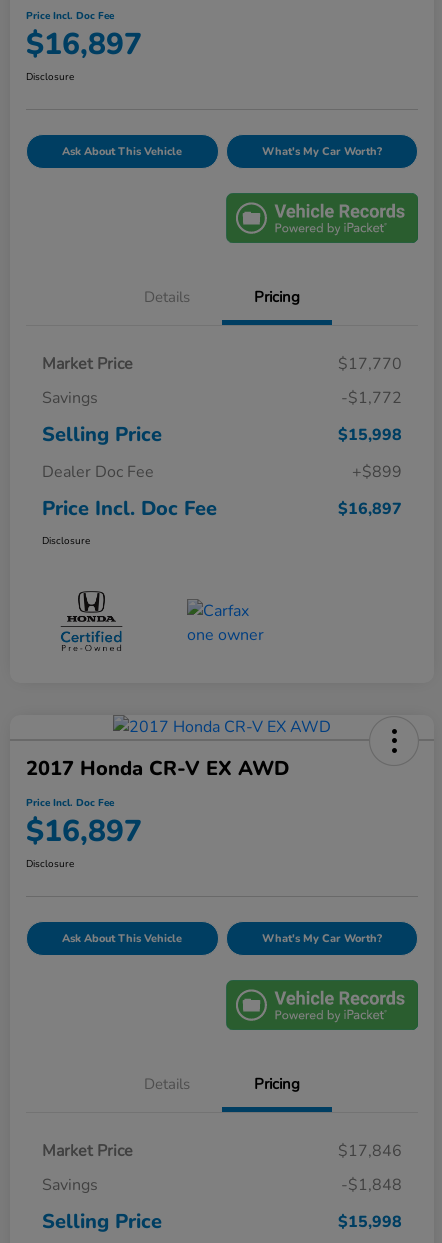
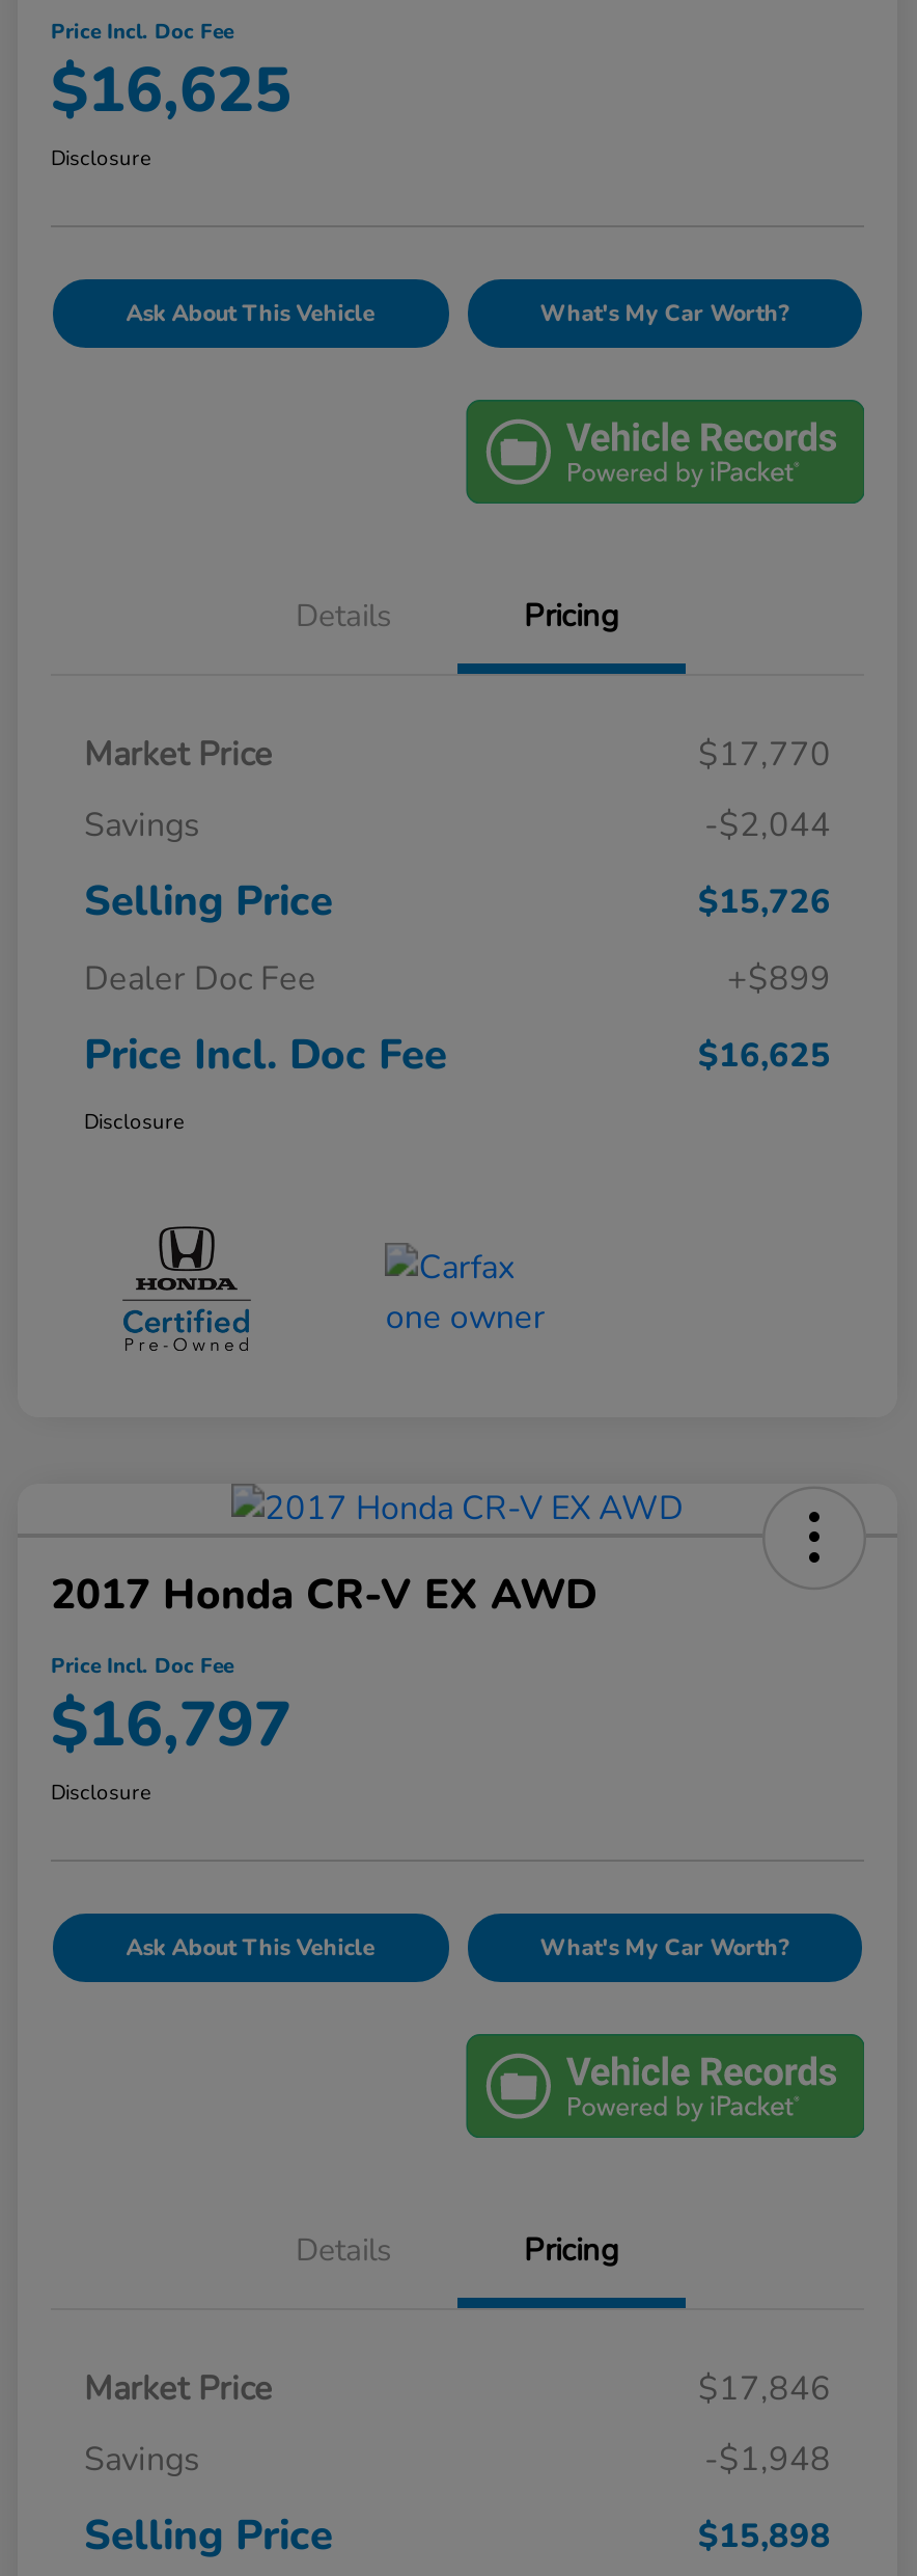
[26,24,142,65] $16,897 -> [51,49,291,134] $16,625
[341,387,402,409] -$1,772 -> [704,803,831,848] -$2,044
[338,424,402,446] $15,998 -> [698,879,831,925] $15,726
[338,498,402,520] $16,897 -> [698,1033,831,1079] $16,625
[26,811,142,852] $16,897 -> [51,1684,291,1769] $16,797
[341,1174,402,1196] -$1,848 -> [704,2437,831,2483] -$1,948
[338,1211,402,1233] $15,998 -> [698,2514,831,2560] $15,898

